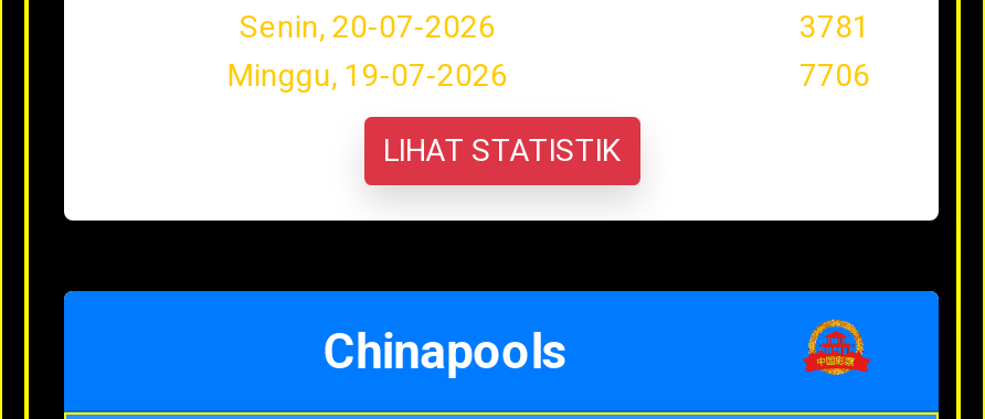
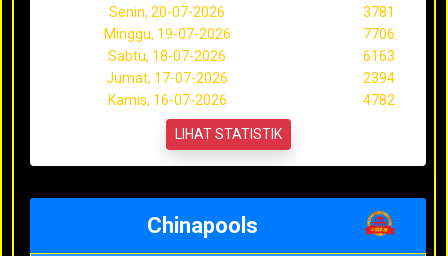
none -> [106,48,395,108] Sabtu, 18-07-2026 | 6163 | Jumat, 17-07-2026 | 2394 | Kamis, 16-07-2026 | 4782

